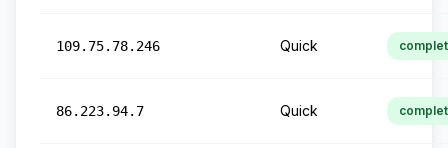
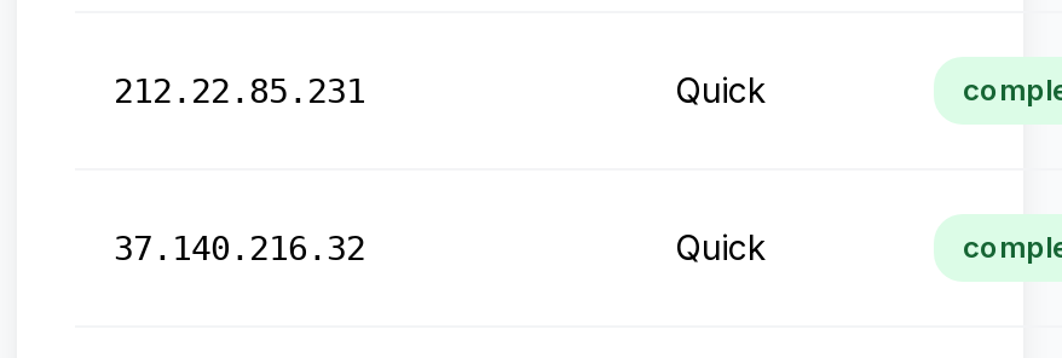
[56,38,160,54] 109.75.78.246 -> [114,71,365,110] 212.22.85.231
[56,103,144,119] 86.223.94.7 -> [114,229,365,267] 37.140.216.32

